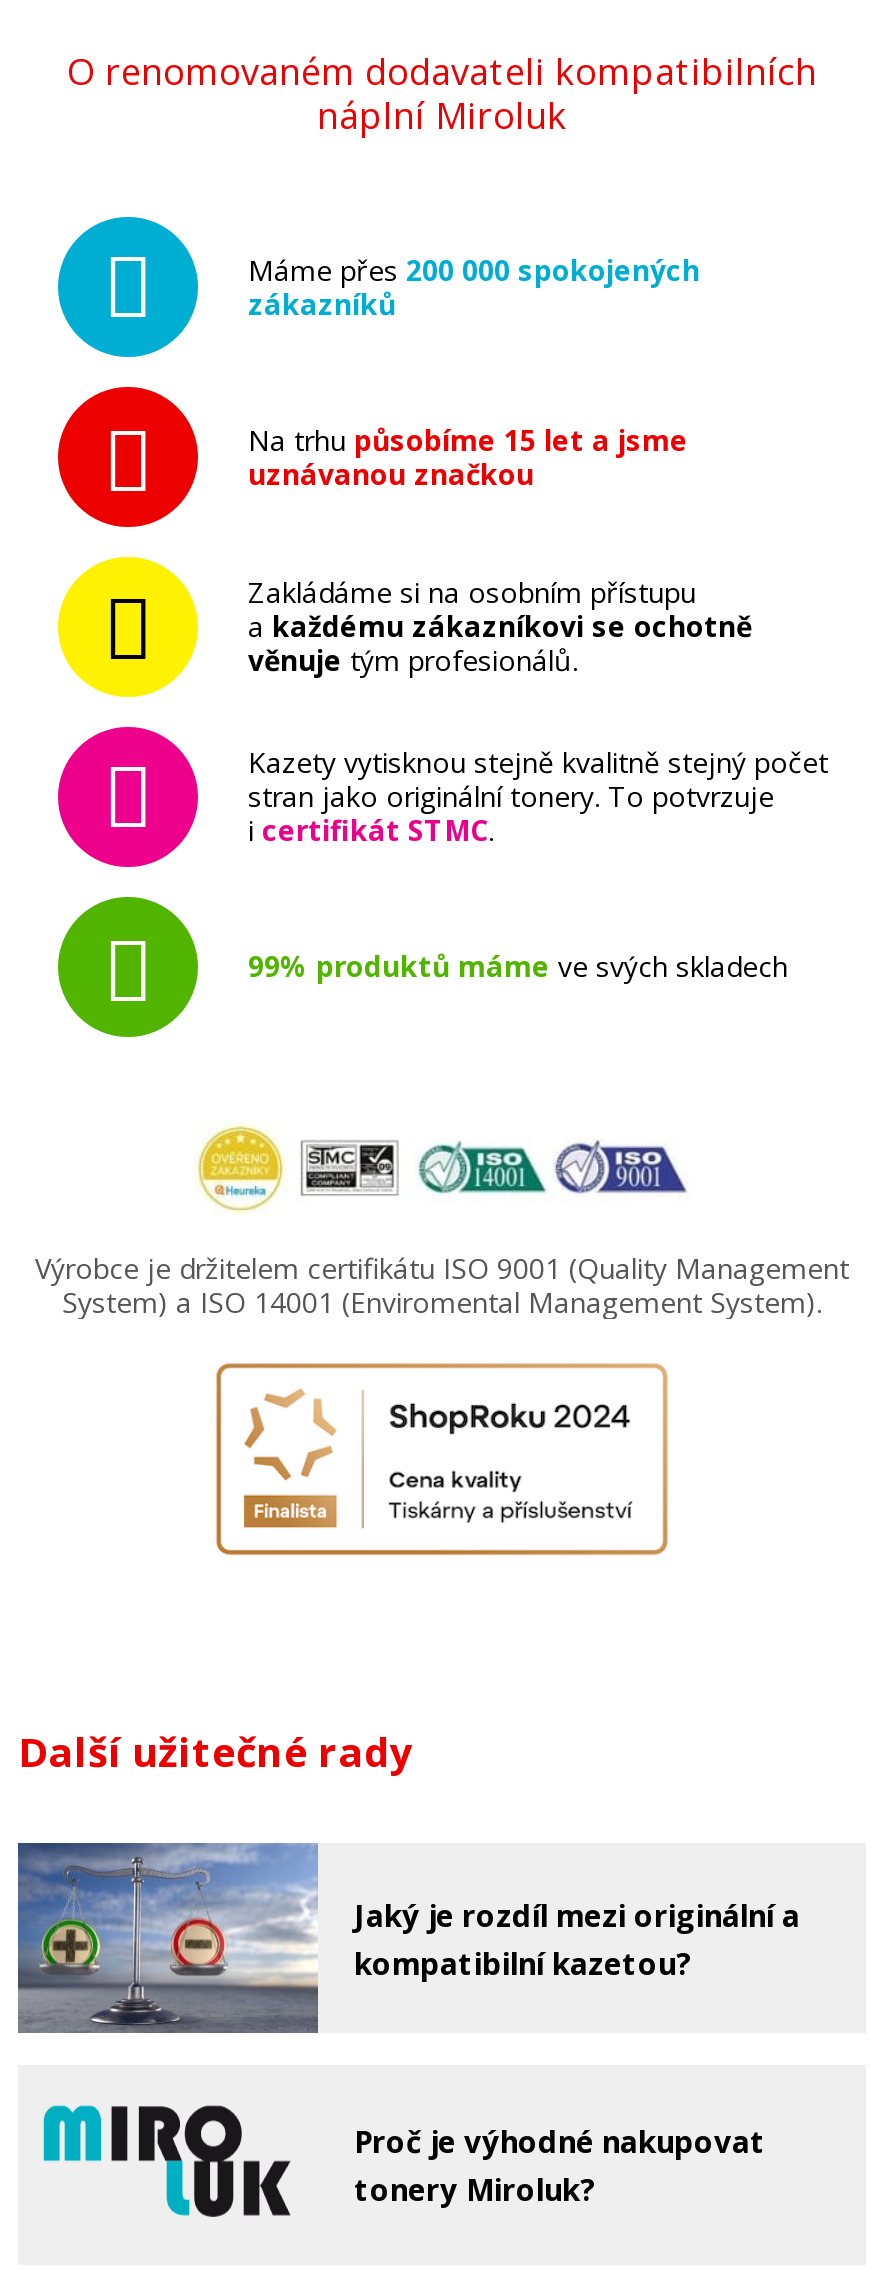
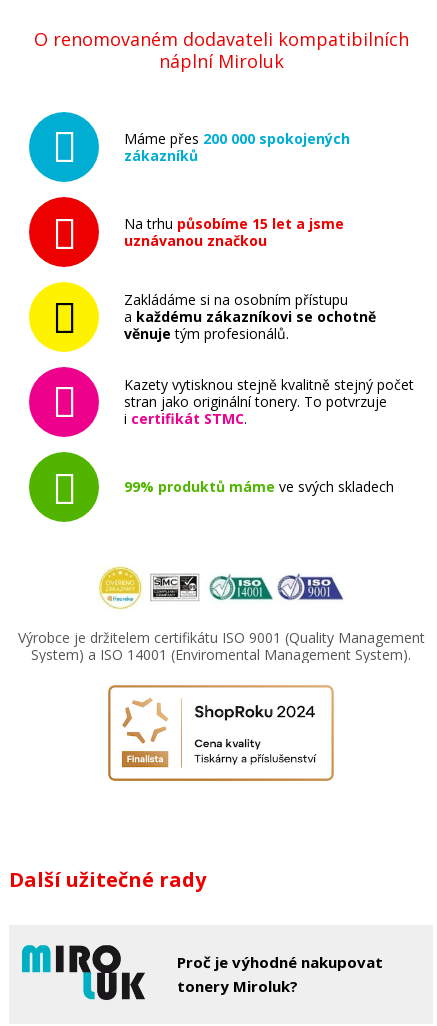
[16,1841,800,2035] [image] | Jaký je rozdíl mezi originální a | kompatibilní kazetou? -> none

